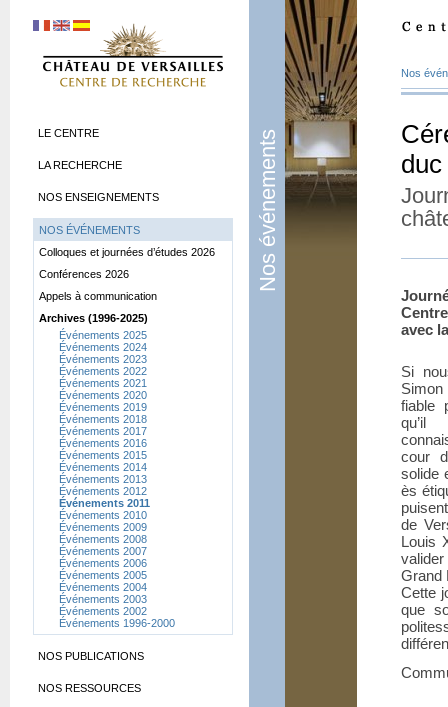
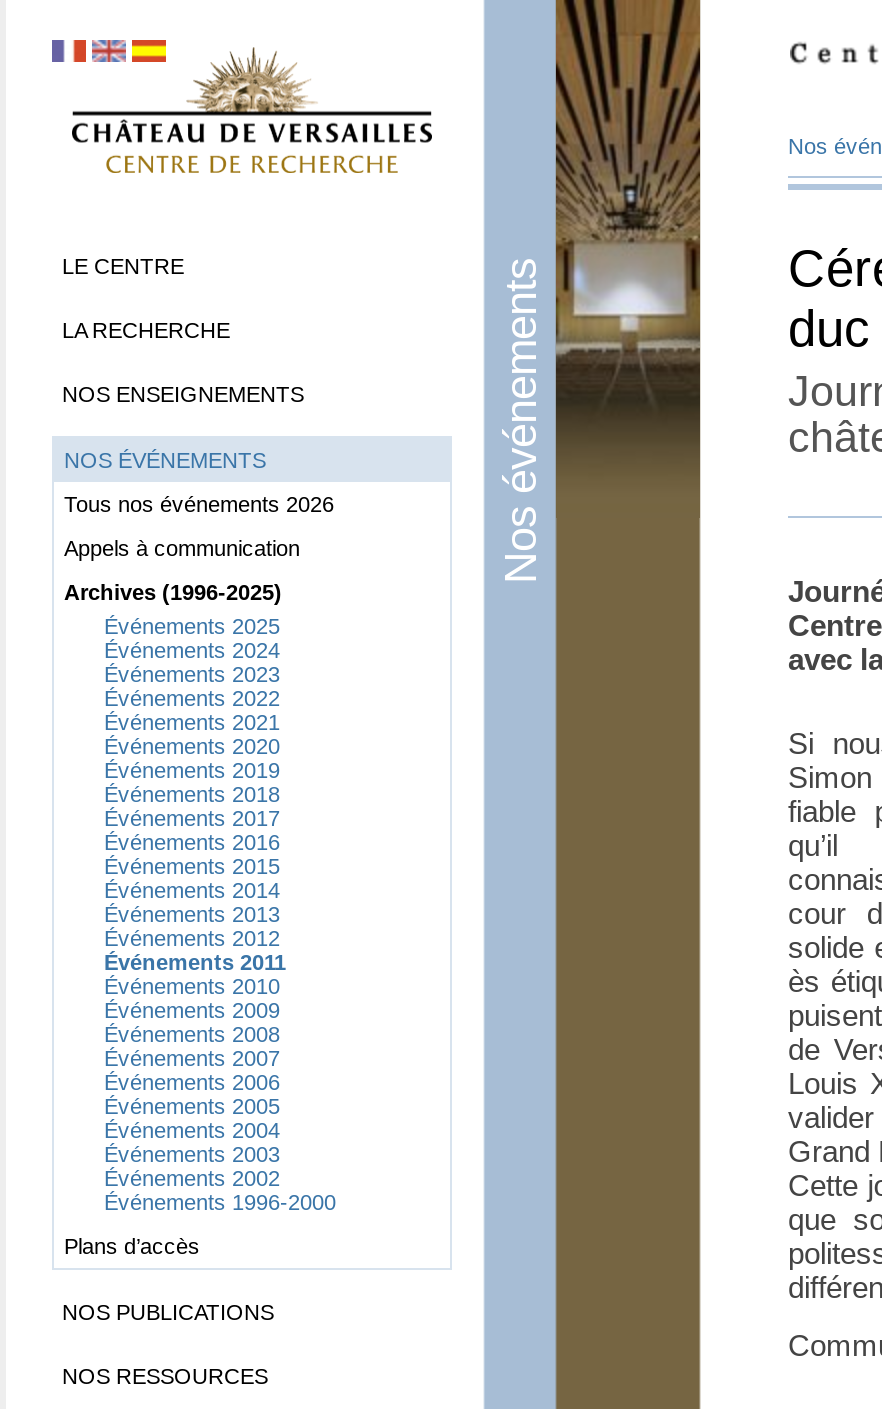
[39,245,215,279] Colloques et journées d’études 2026 | Conférences 2026 -> [64,491,334,515] Tous nos événements 2026
moved [39,289,175,628] -> [64,535,336,1213]: Appels à communication | Archives (1996-2025) | Événements 2025 | ... | Événements 2002 | Événements 1996-2000
none -> [64,1233,200,1257] Plans d’accès

